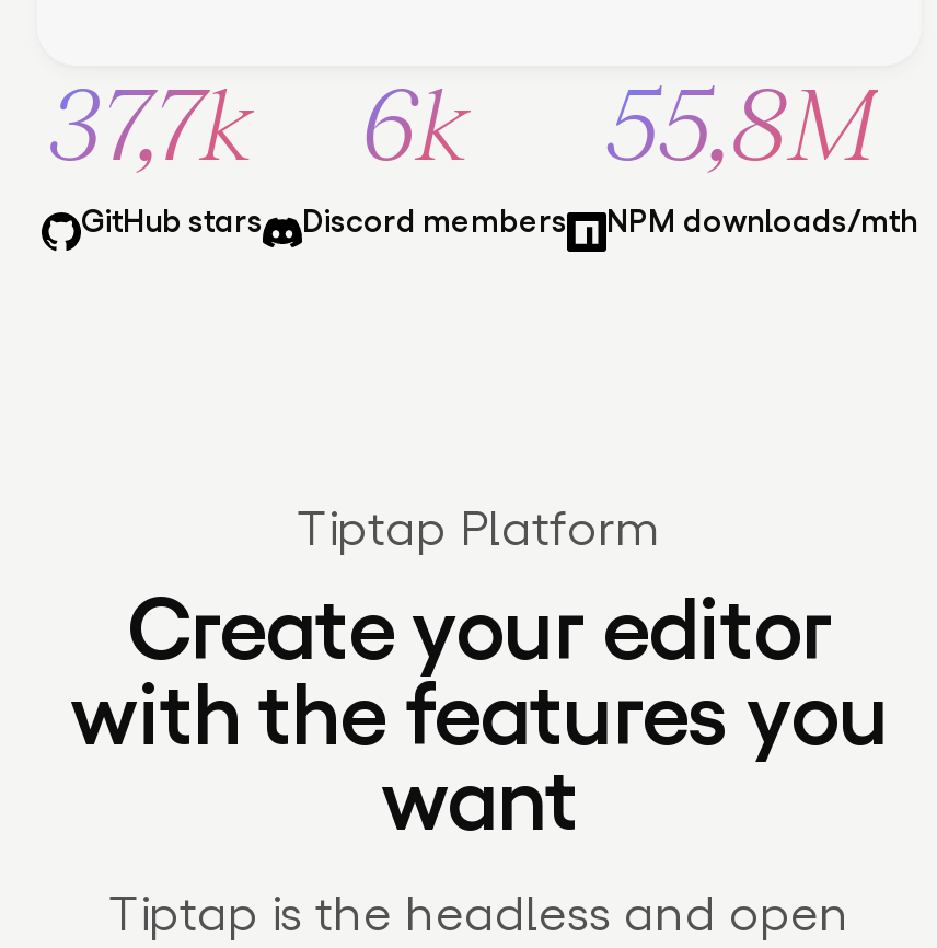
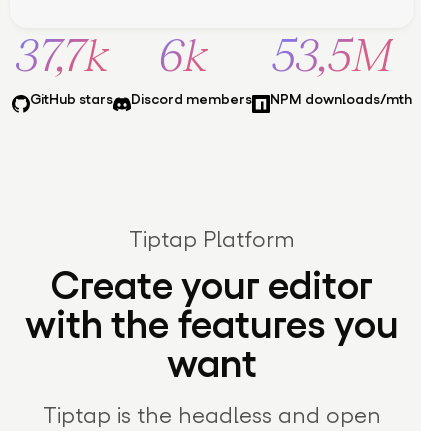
[606,68,878,182] 55,8M -> [271,29,392,81] 53,5M

